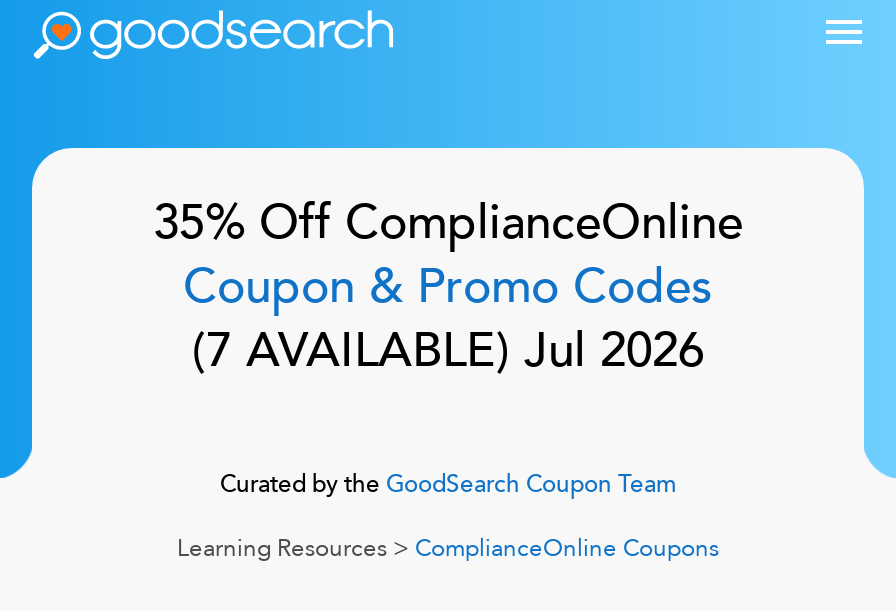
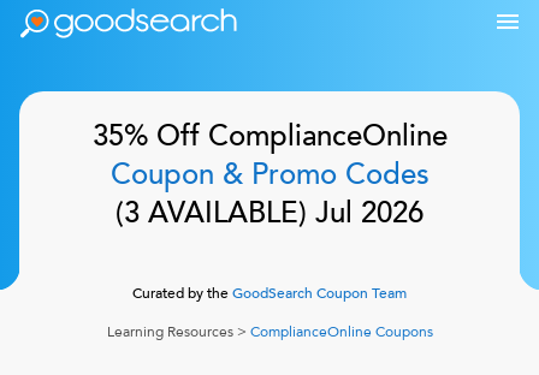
[192,318,704,384] (7 AVAILABLE) Jul 2026 -> [115,194,423,233] (3 AVAILABLE) Jul 2026

